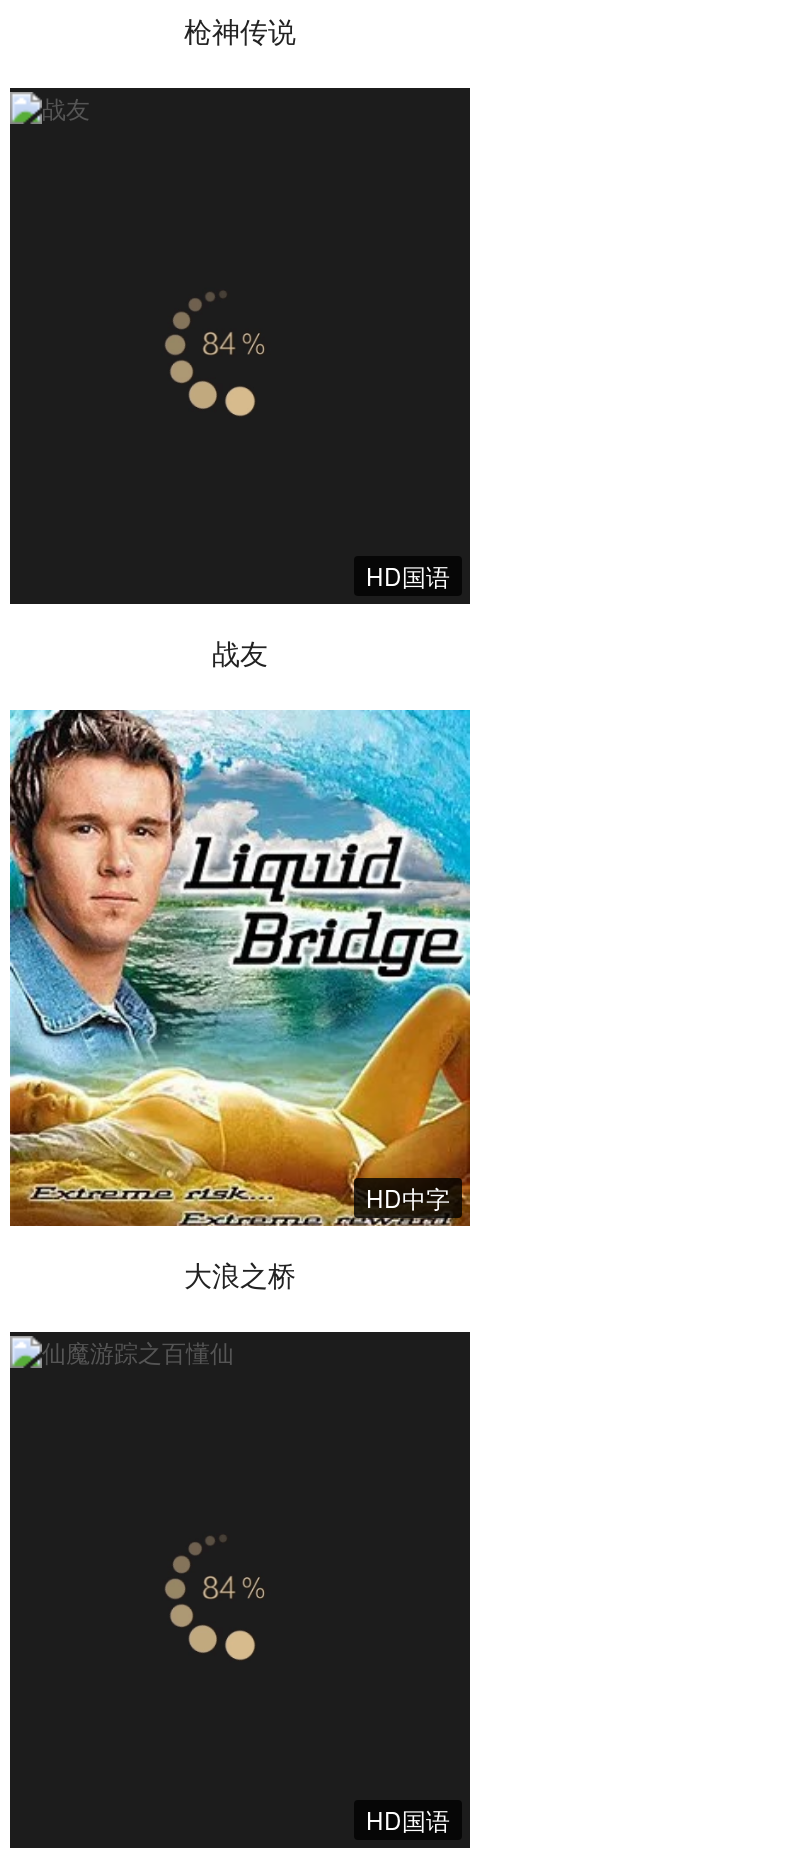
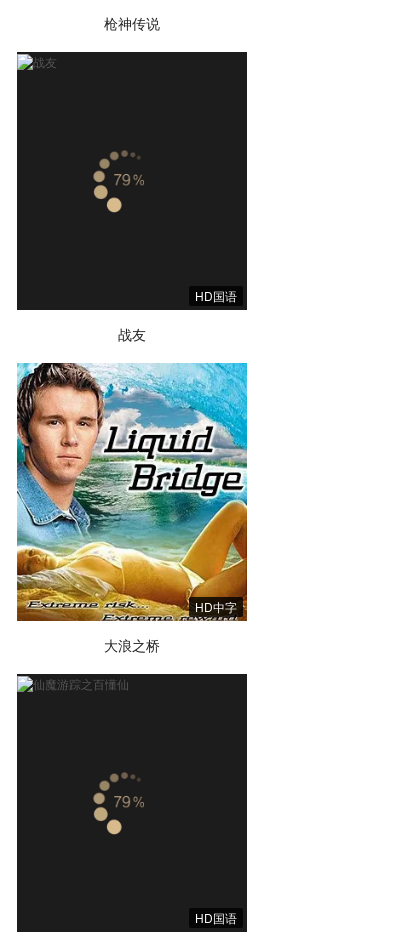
[164,286,256,418] [image] -> [93,150,140,216] [image]
[164,1530,256,1662] [image] -> [93,772,140,838] [image]

